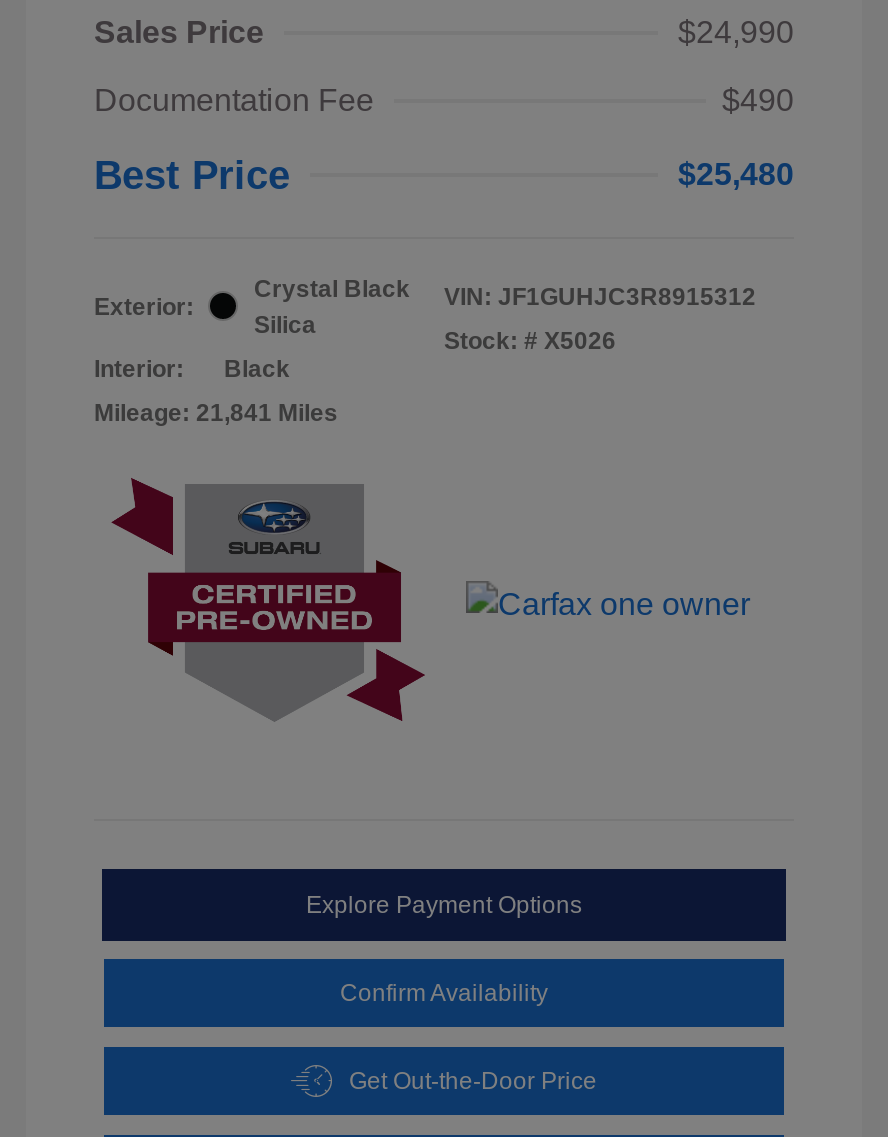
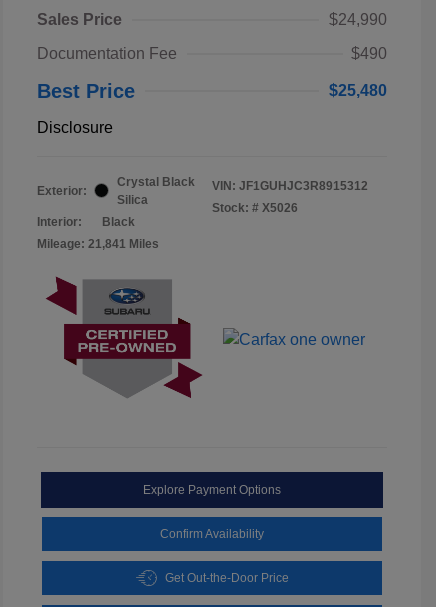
none -> [37,119,113,136] Disclosure

